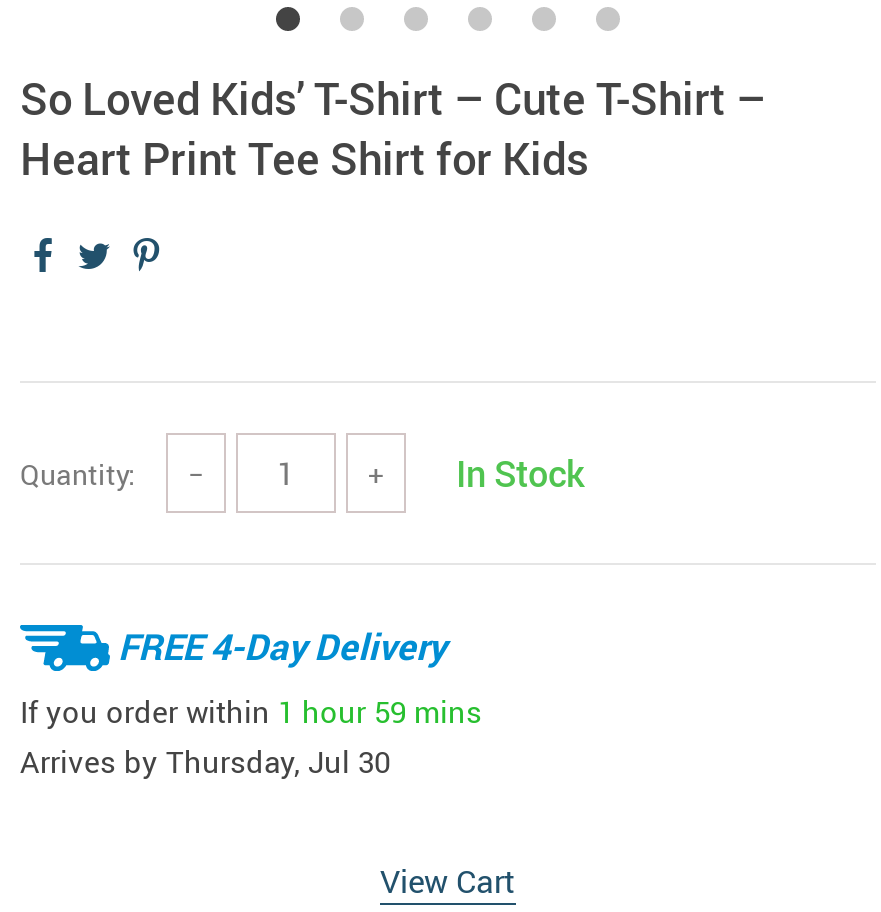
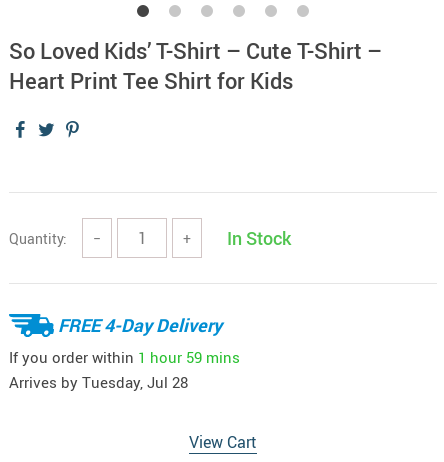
[20,741,390,781] Arrives by Thursday, Jul 30 -> [9,372,188,392] Arrives by Tuesday, Jul 28

